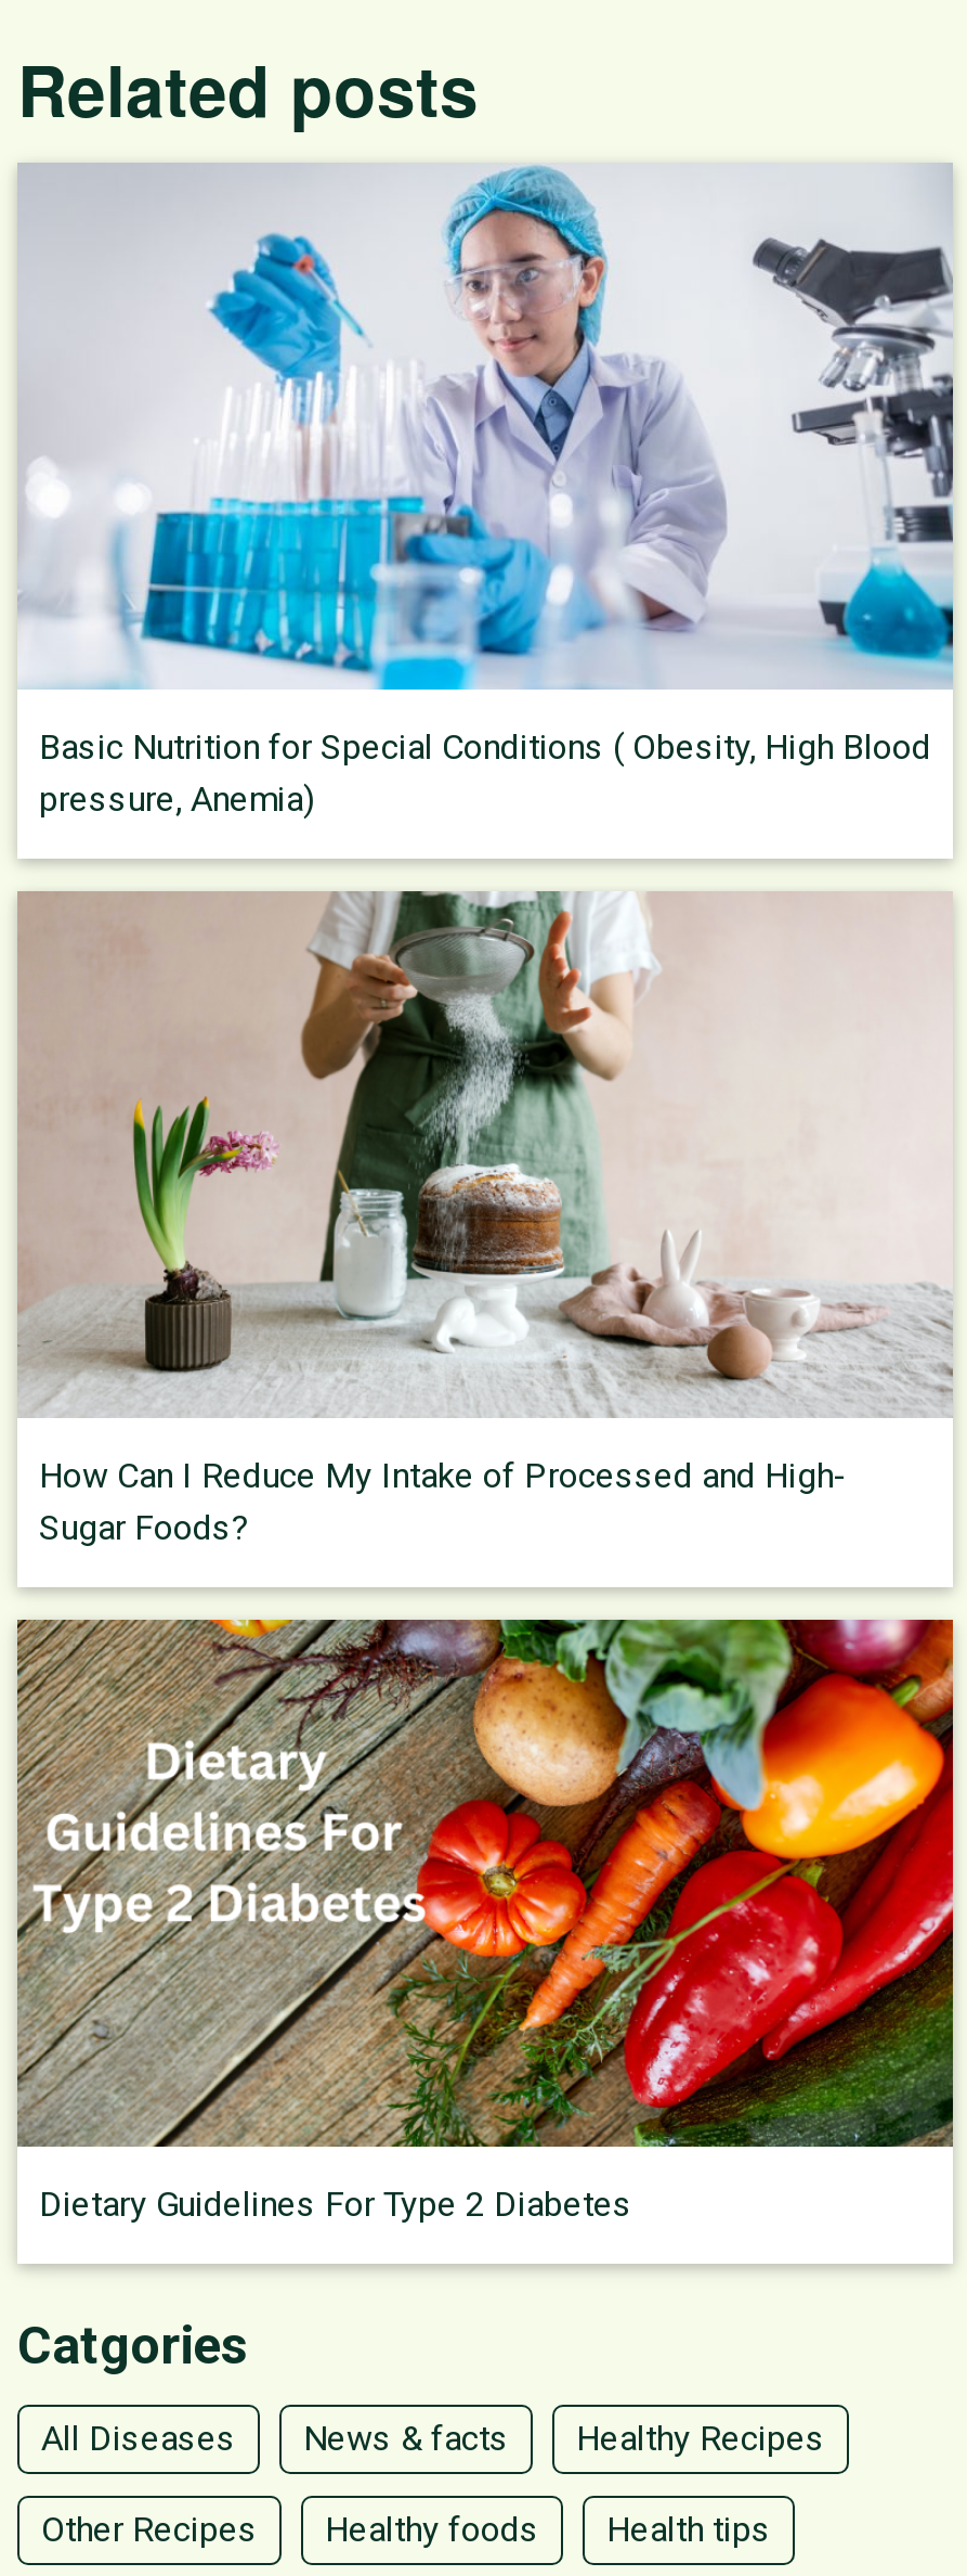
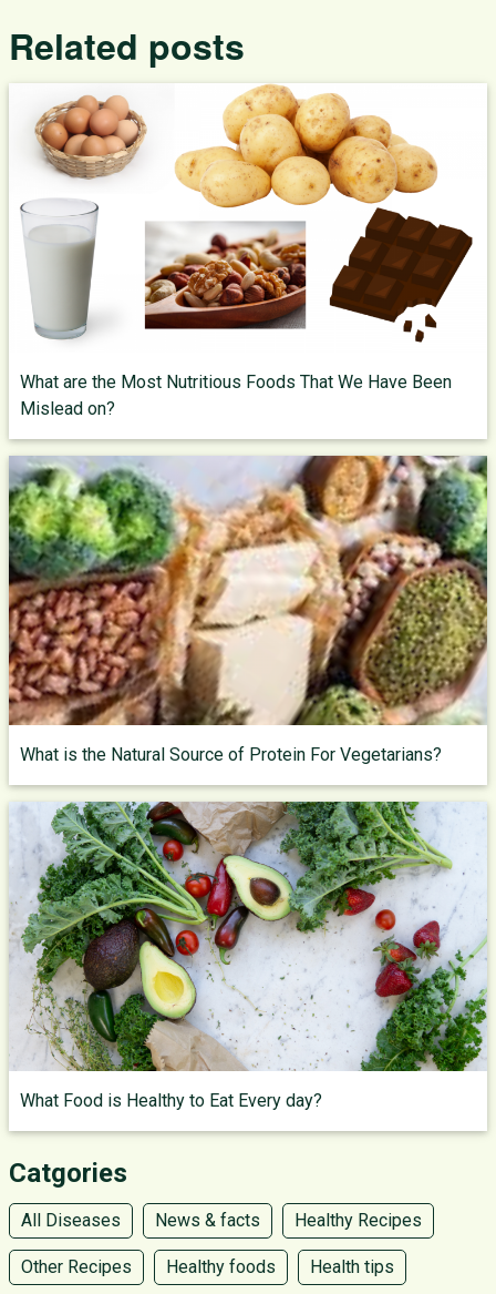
[17,163,955,820] [image] | Basic Nutrition for Special Conditions ( Obesity, High Blood | pressure, Anemia) -> [9,84,487,419] [image] | What are the Most Nutritious Foods That We Have Been | Mislead on?
[17,889,953,1548] [image] | How Can I Reduce My Intake of Processed and High- | Sugar Foods? -> [8,455,488,765] [image] | What is the Natural Source of Protein For Vegetarians?
[15,1618,955,2225] [image] | Dietary Guidelines For Type 2 Diabetes -> [9,801,487,1111] [image] | What Food is Healthy to Eat Every day?

